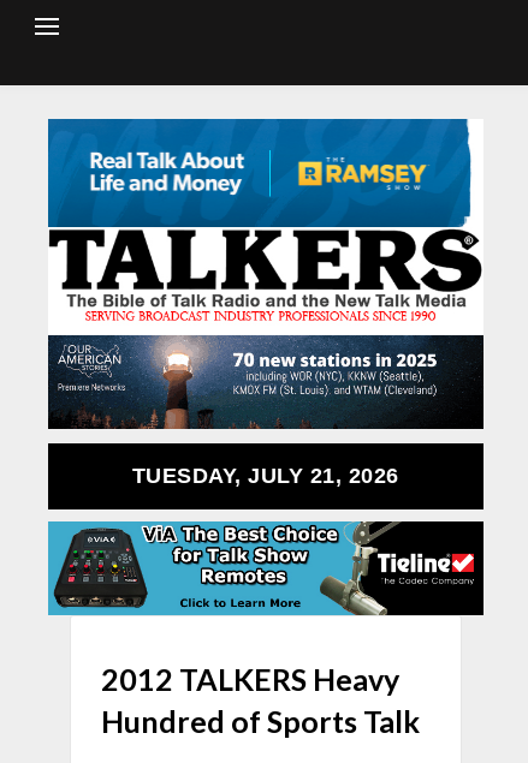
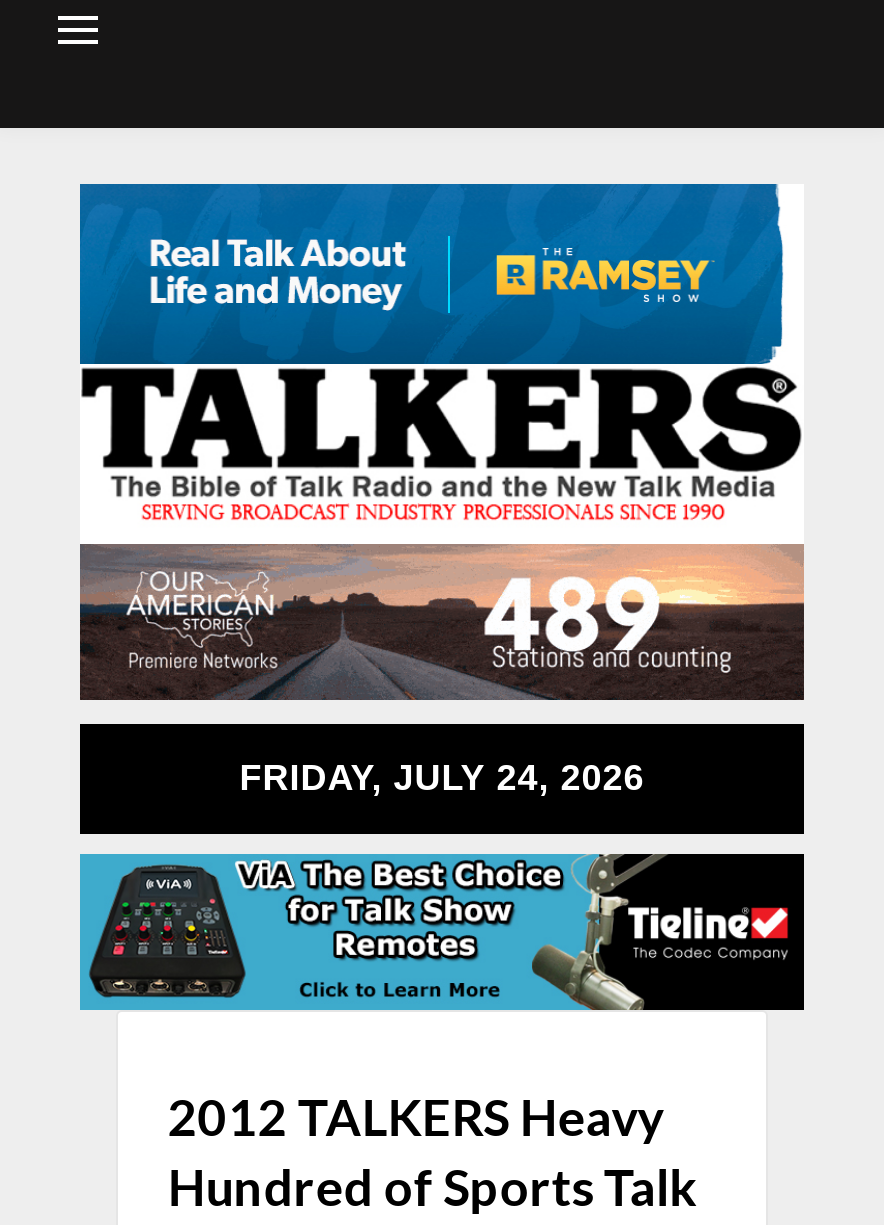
[47,334,485,488] [image] | TUESDAY, JULY 21, 2026 -> [80,542,804,798] [image] | FRIDAY, JULY 24, 2026

